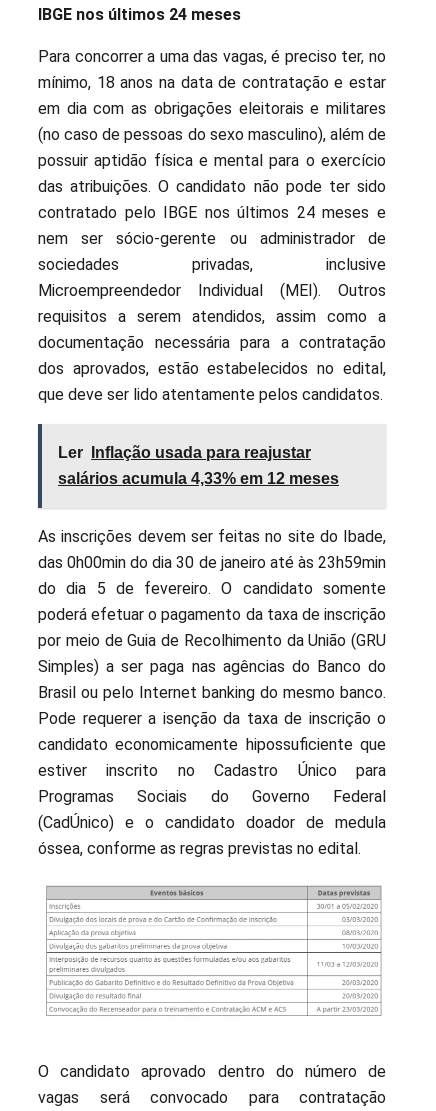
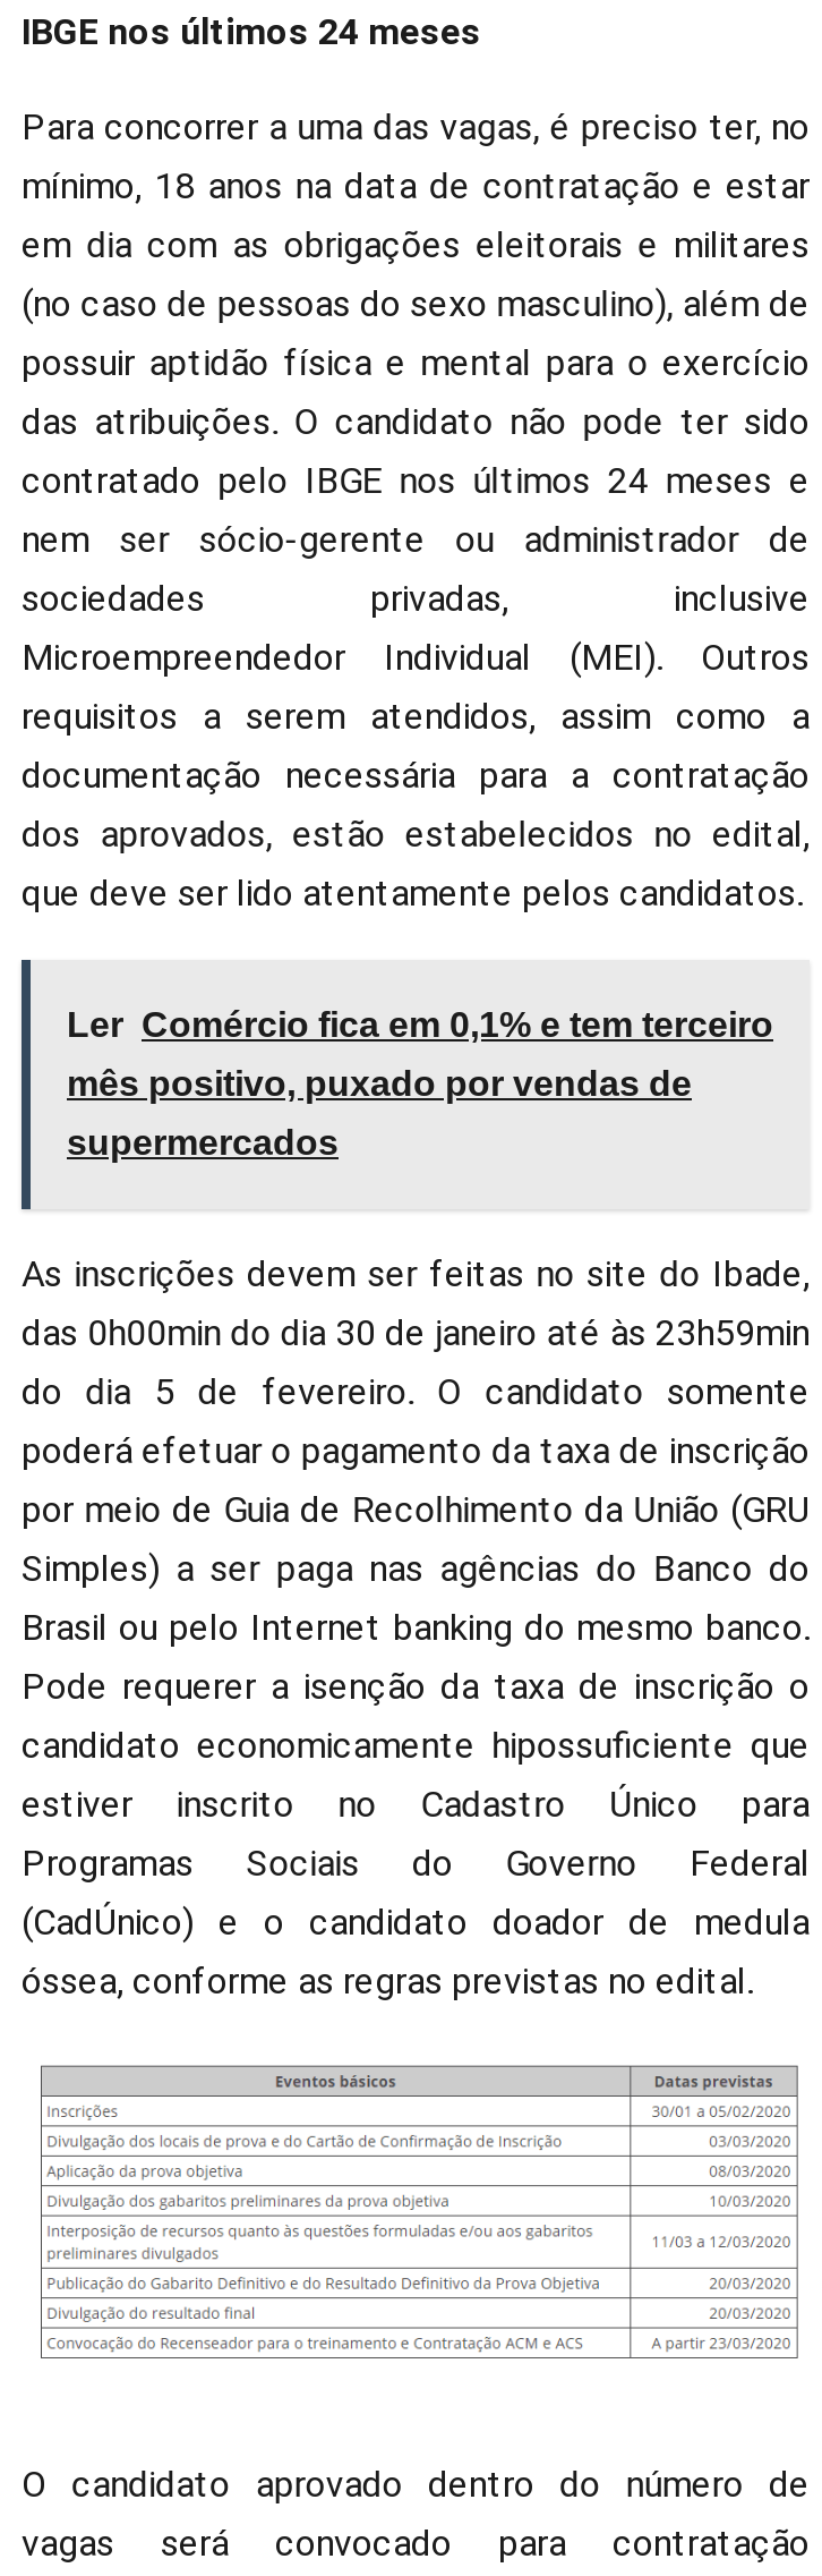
[58,444,339,487] Ler Inflação usada para reajustar | salários acumula 4,33% em 12 meses -> [67,1006,773,1162] Ler Comércio fica em 0,1% e tem terceiro | mês positivo, puxado por vendas de | supermercados

